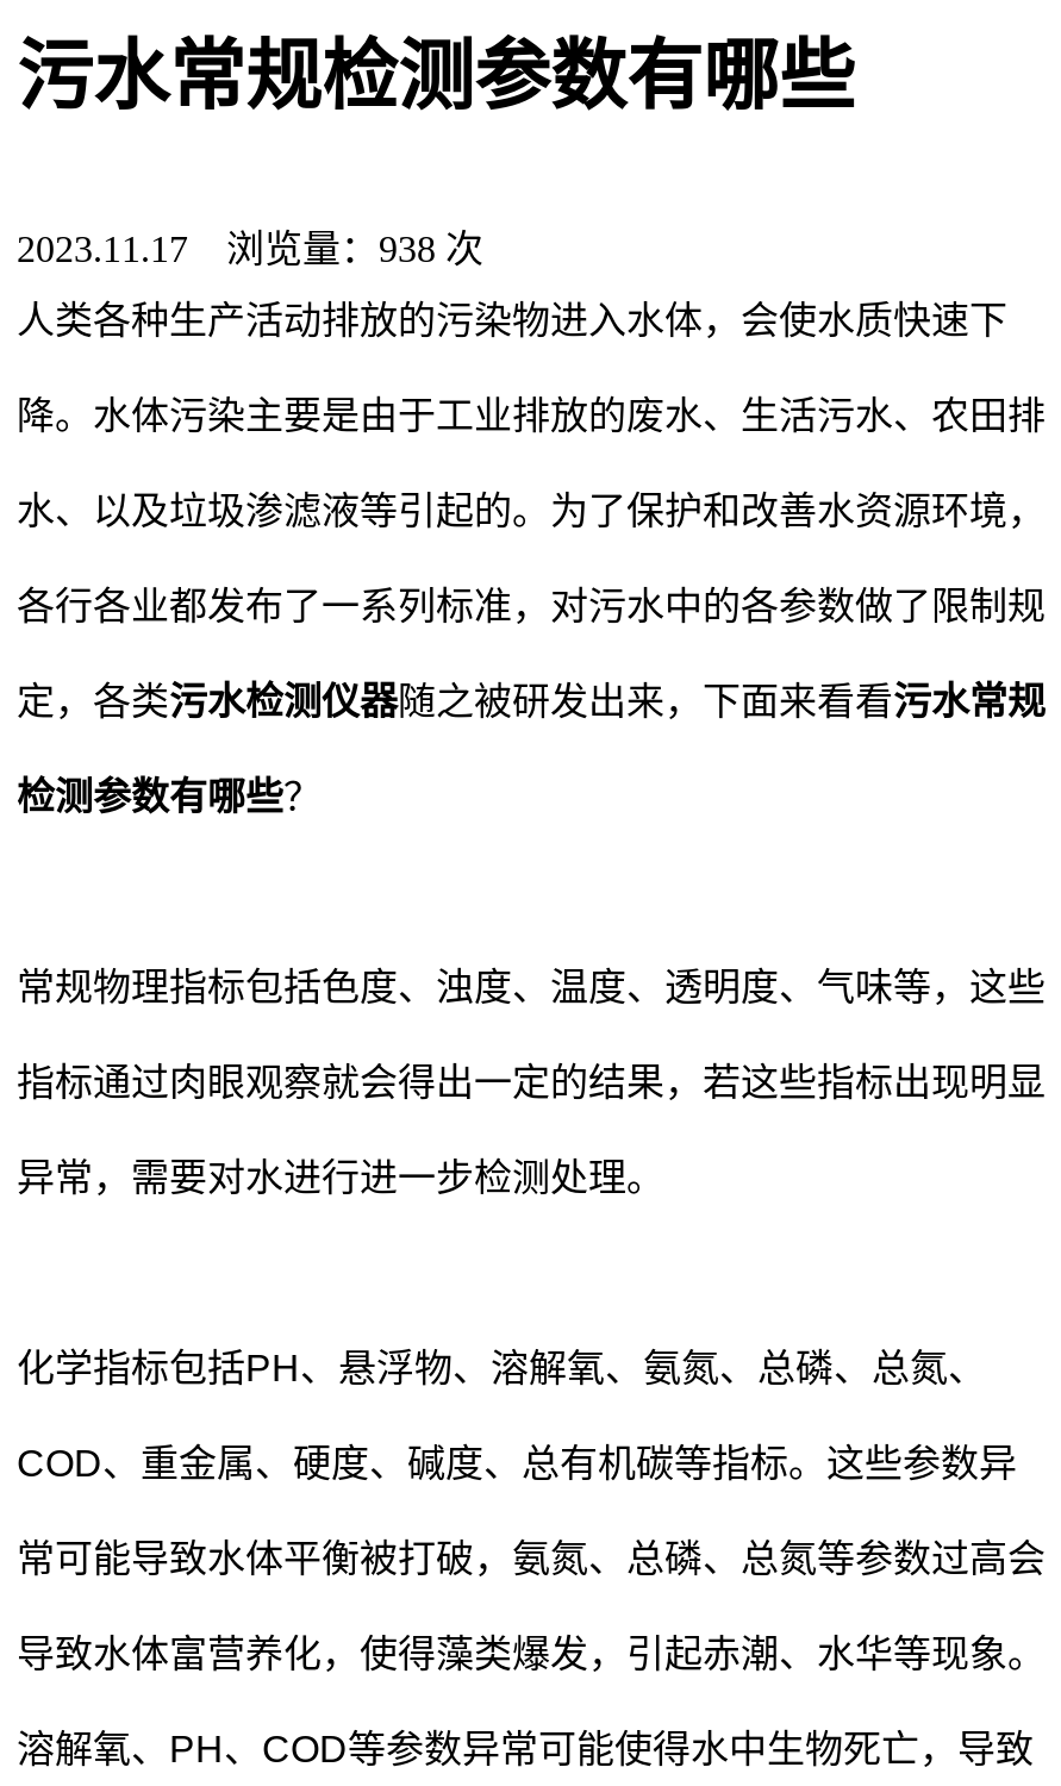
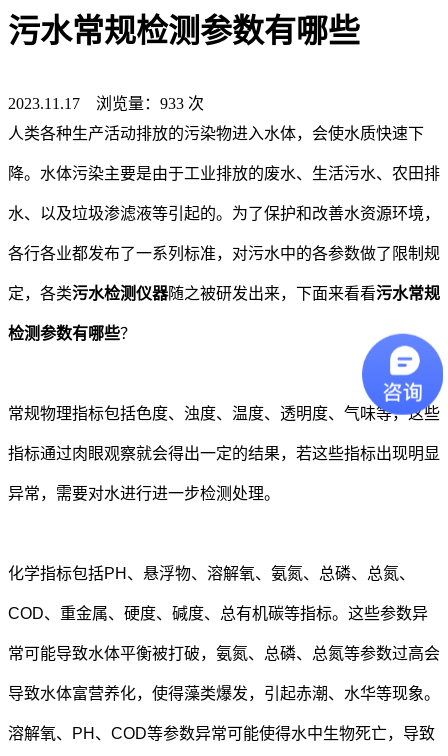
[17,229,483,269] 2023.11.17 浏览量：938 次 -> [8,95,204,112] 2023.11.17 浏览量：933 次
none -> [361,333,444,403] [image]

